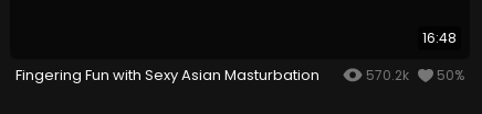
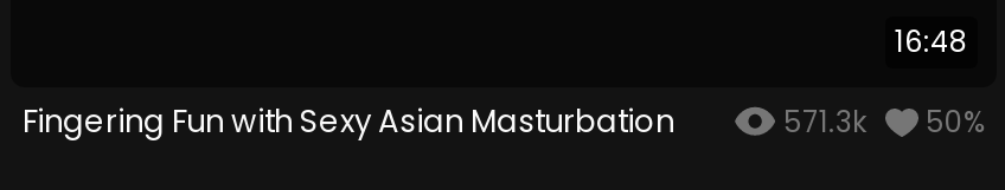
[363,66,464,84] 570.2k 50% -> [776,101,985,141] 571.3k 50%

